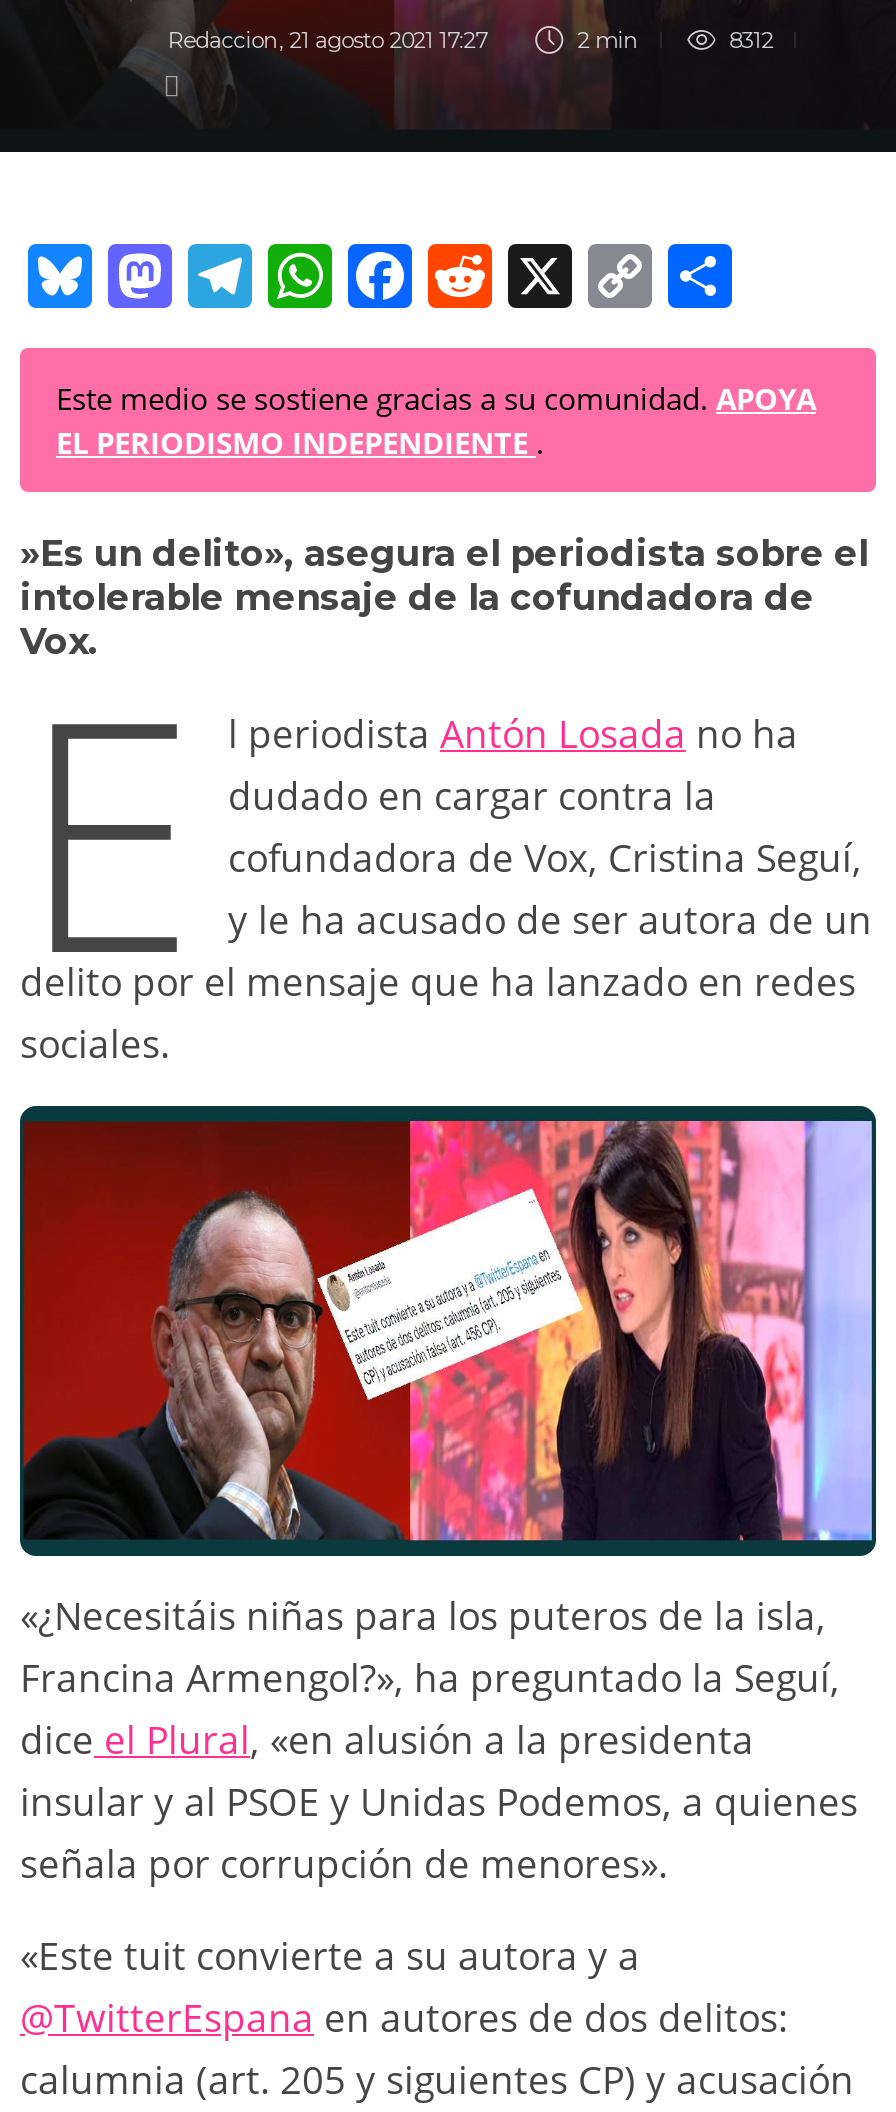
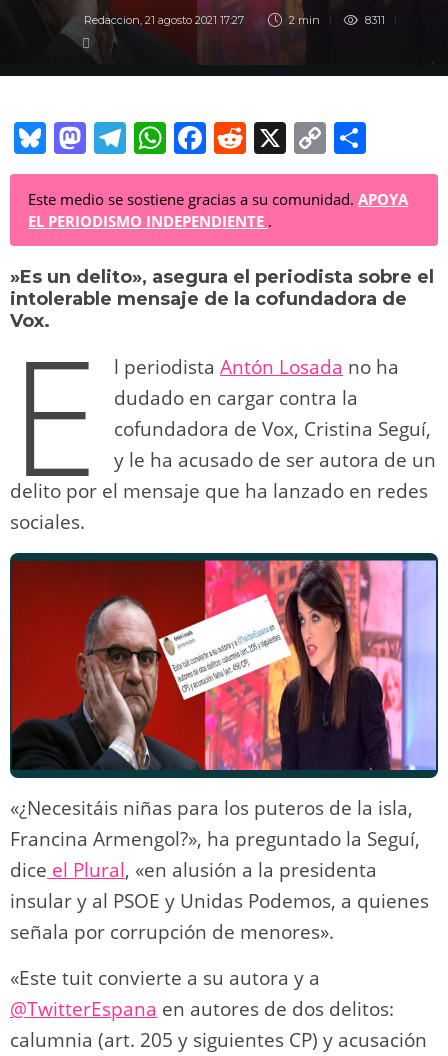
[723,26,773,54] 8312 -> [362,13,385,27] 8311

